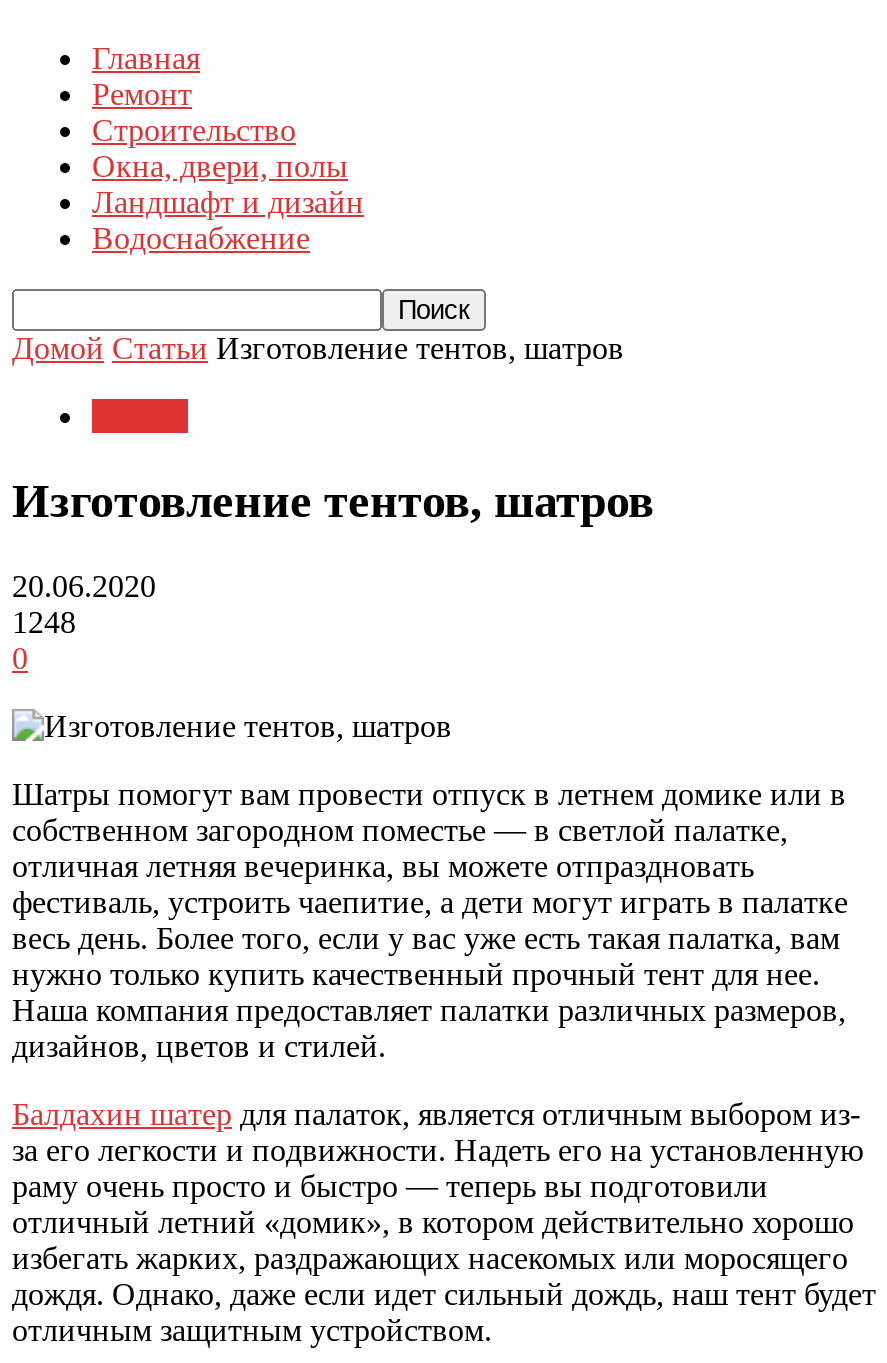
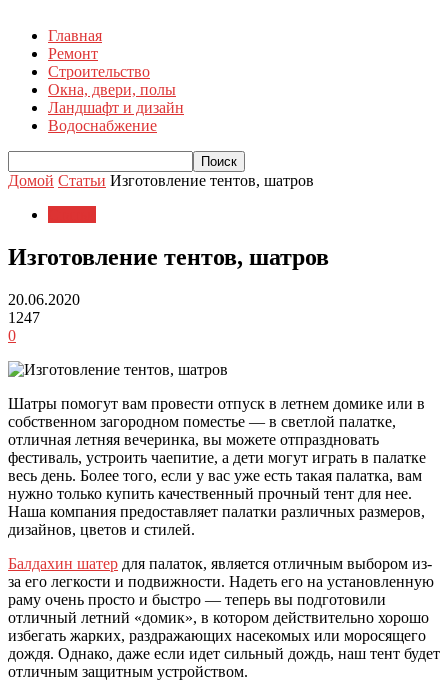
[12,605,76,639] 1248 -> [8,309,40,326] 1247

